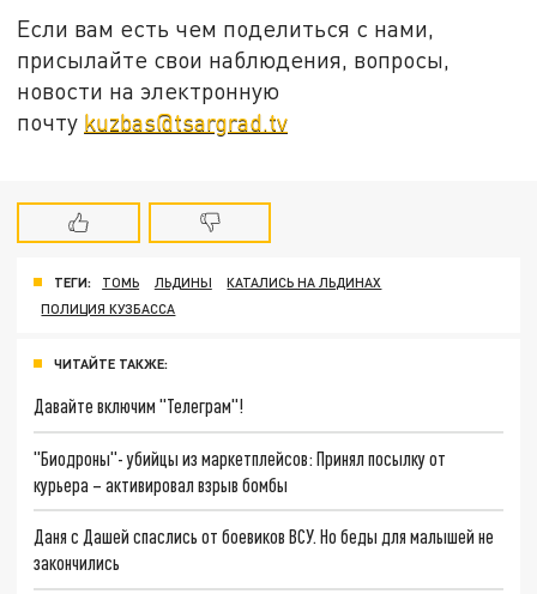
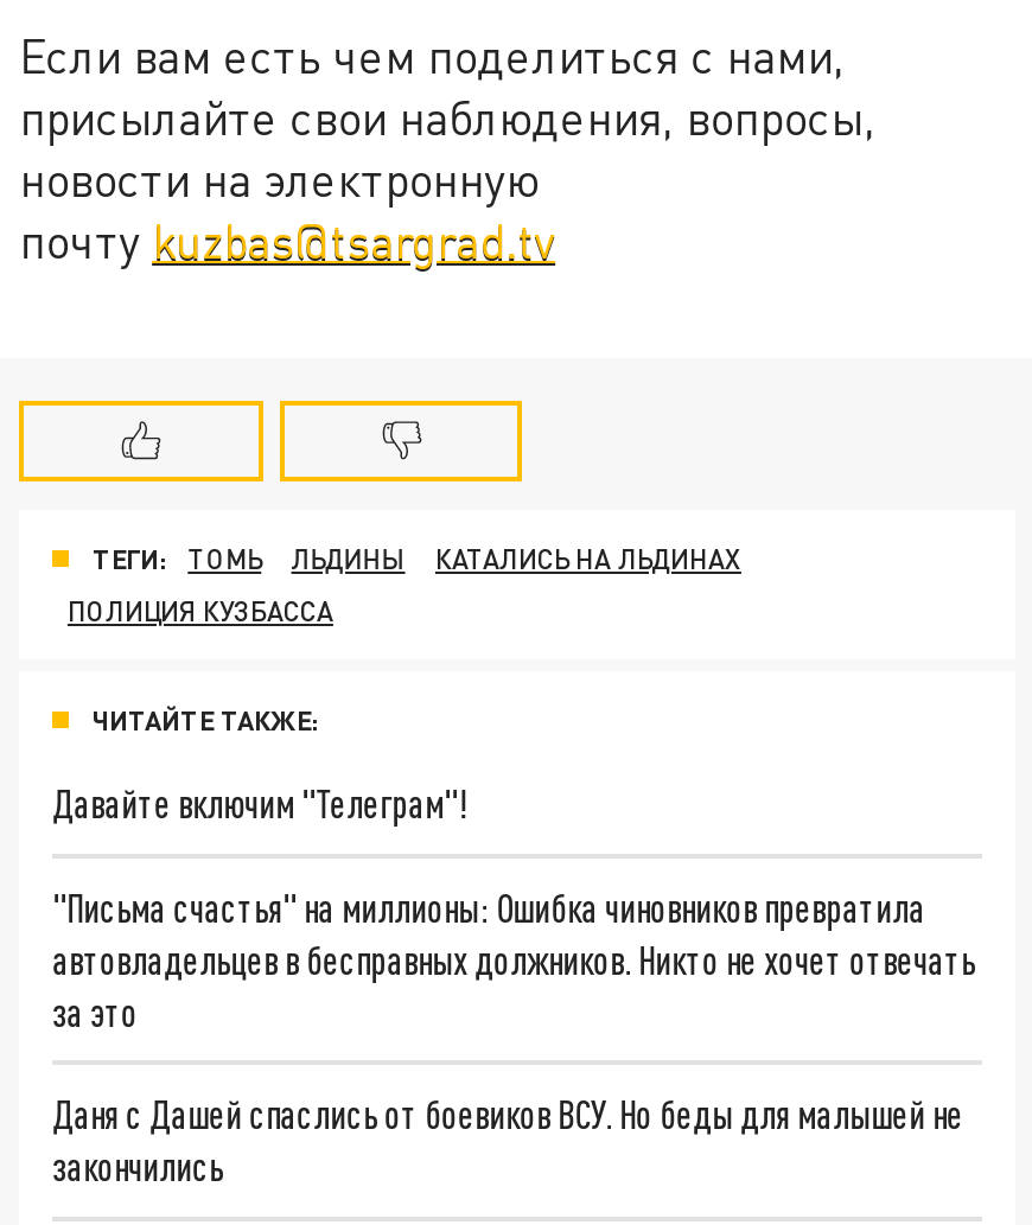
[34,446,446,495] "Биодроны"- убийцы из маркетплейсов: Принял посылку от | курьера – активировал взрыв бомбы -> [52,884,975,1033] "Письма счастья" на миллионы: Ошибка чиновников превратила | автовладельцев в бесправных должников. Никто не хочет отвечать | за это

